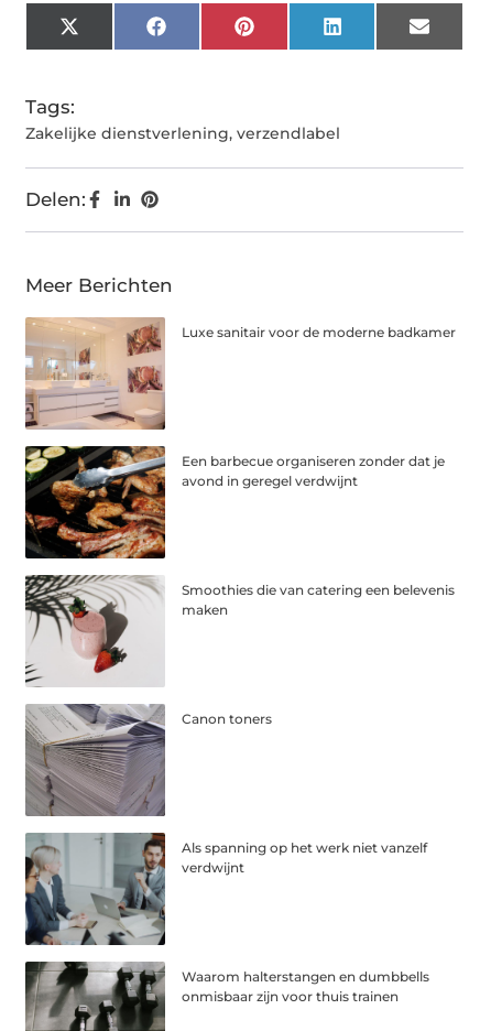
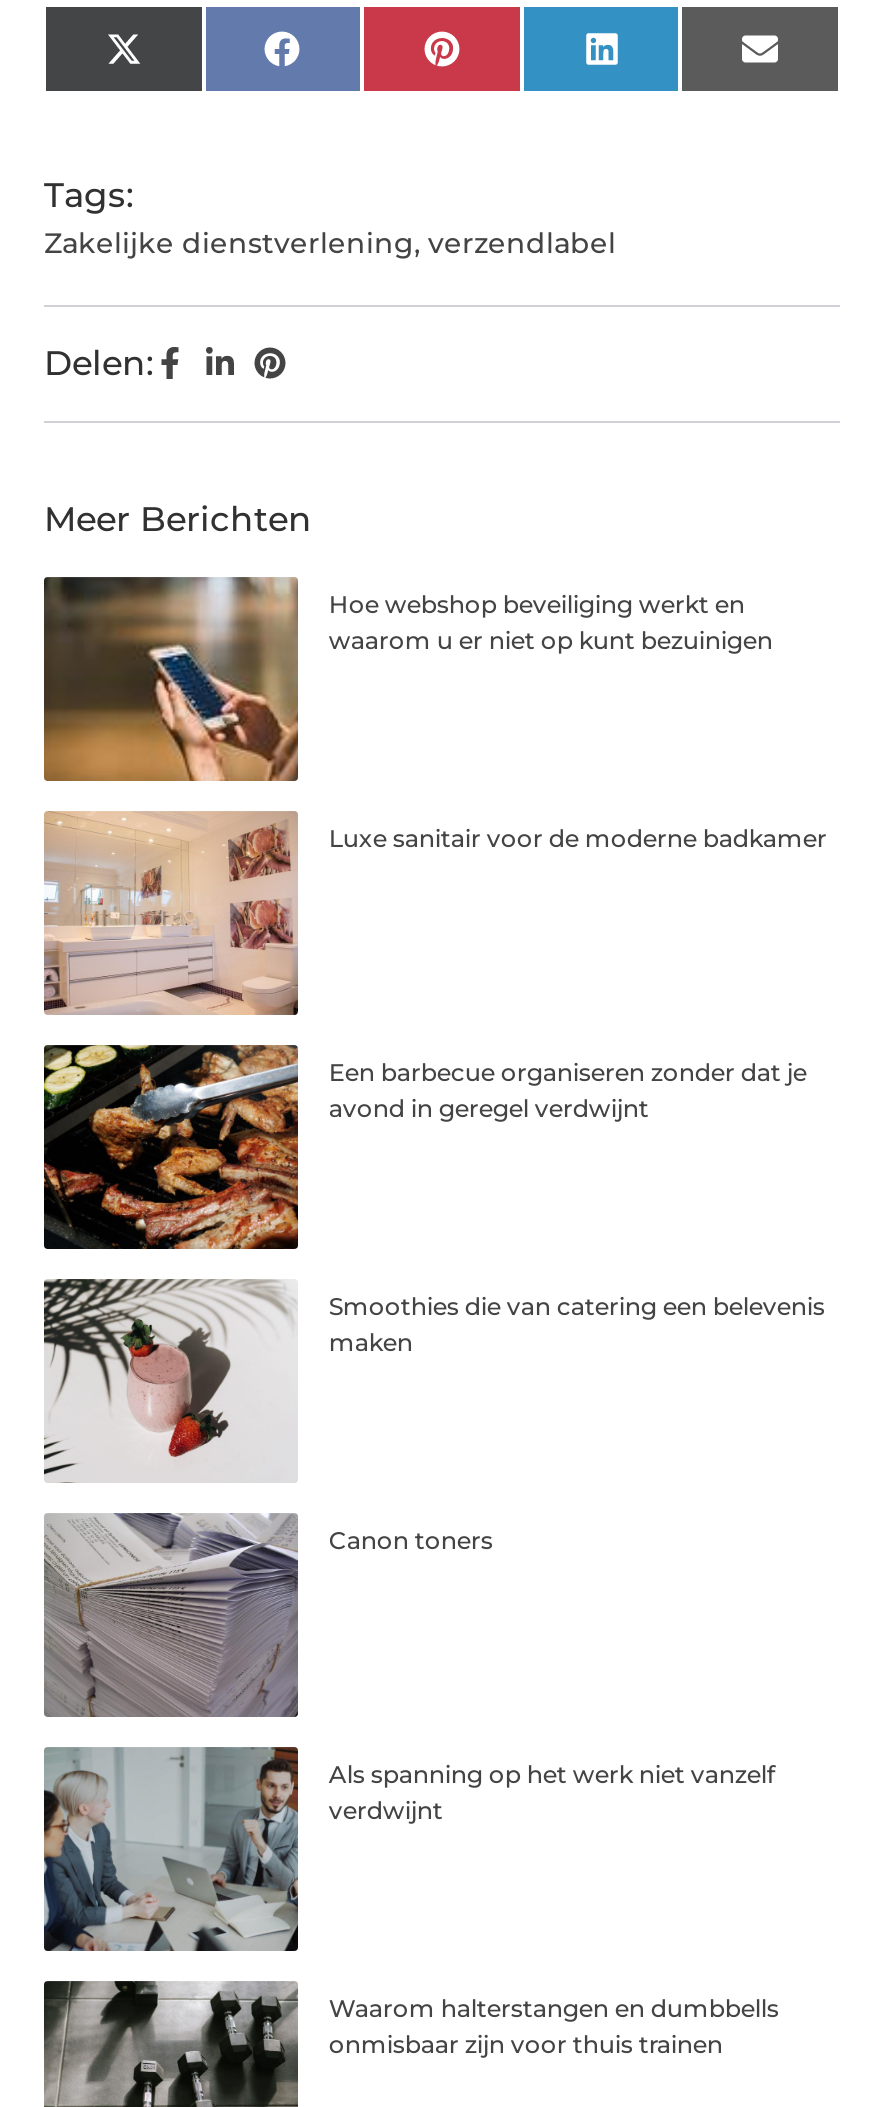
none -> [42,575,773,781] [image] | Hoe webshop beveiliging werkt en | waarom u er niet op kunt bezuinigen

